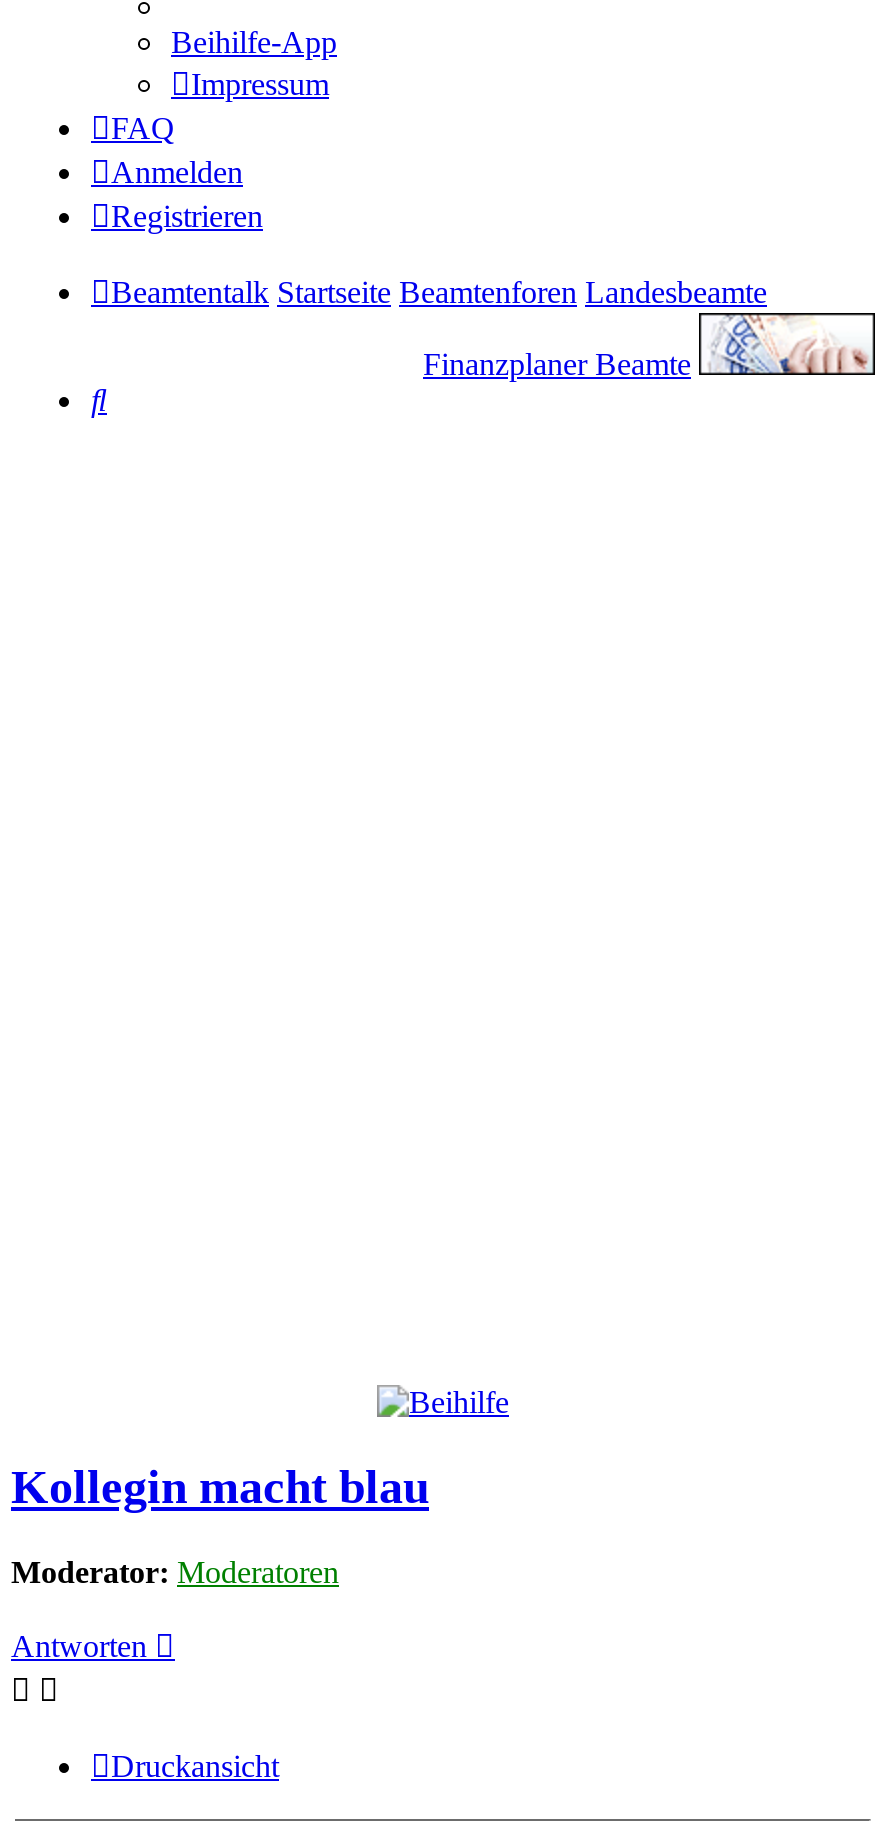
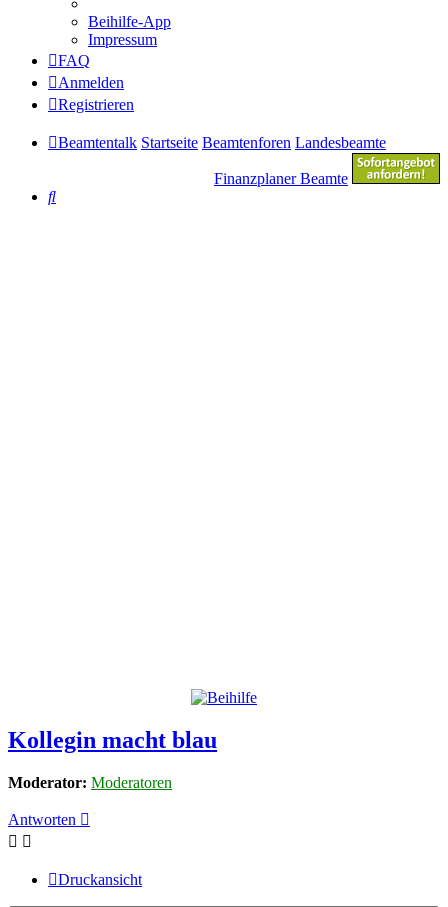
[697,311,877,377] [image] -> [351,152,441,185] [image]

